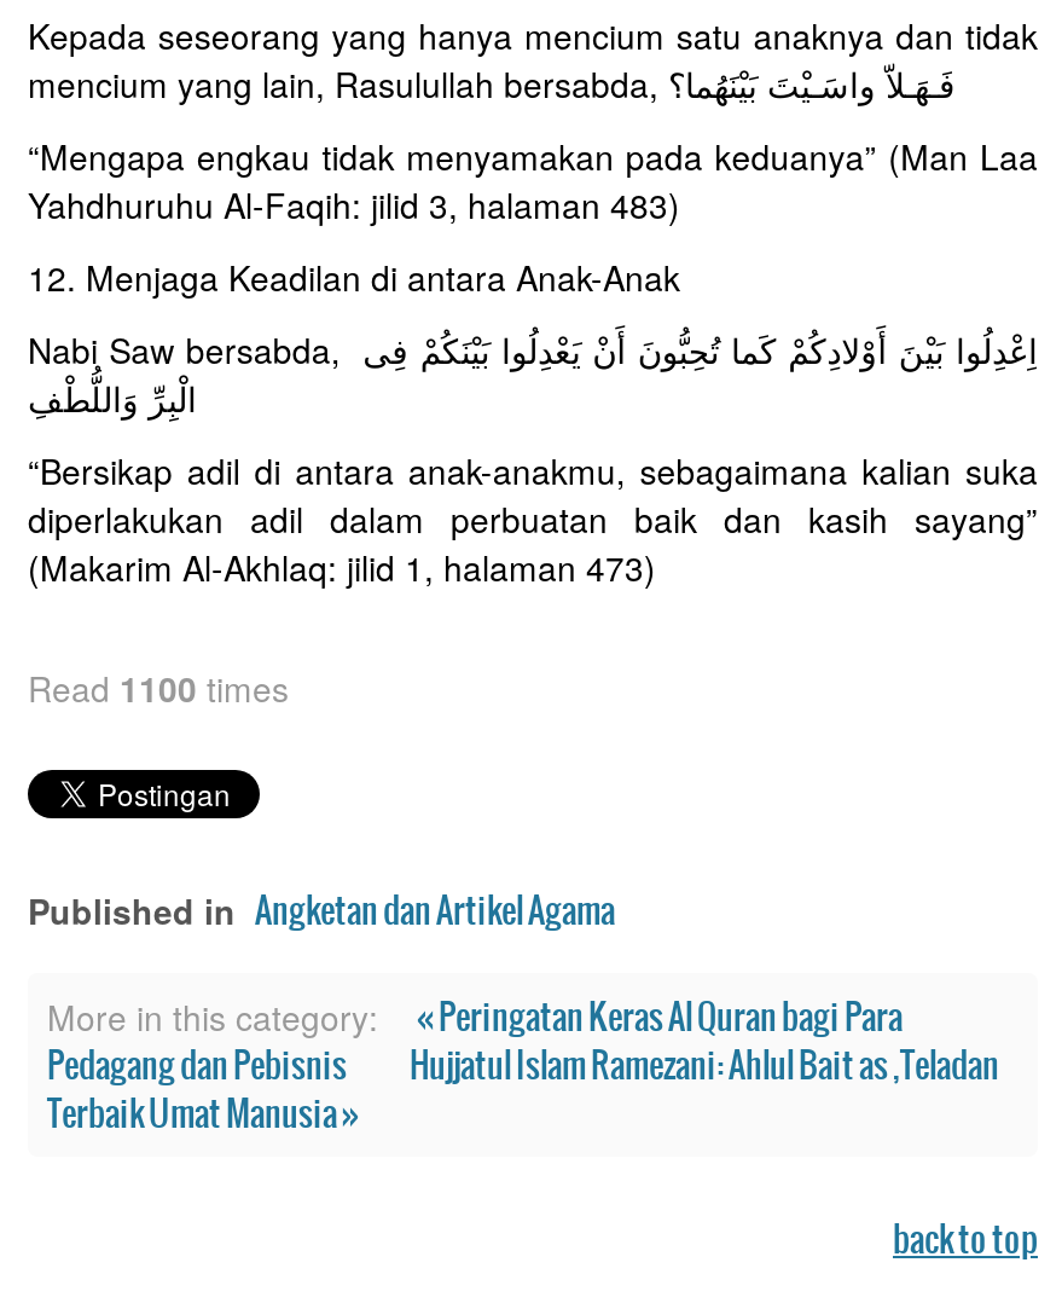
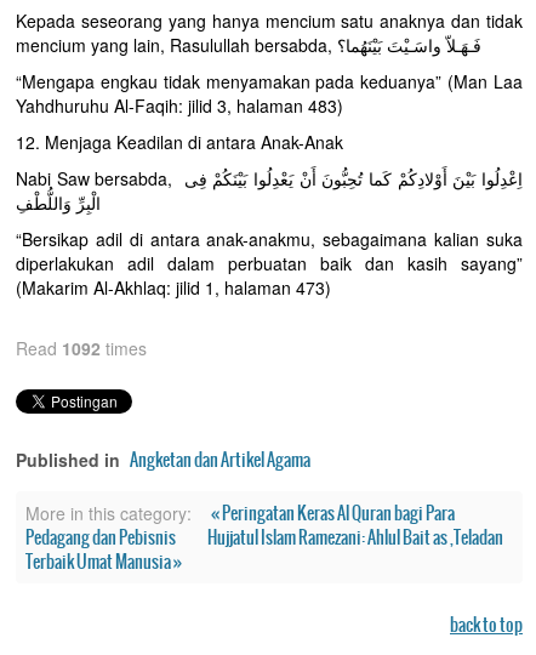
[28,664,289,712] Read 1100 times -> [16,336,147,360] Read 1092 times

